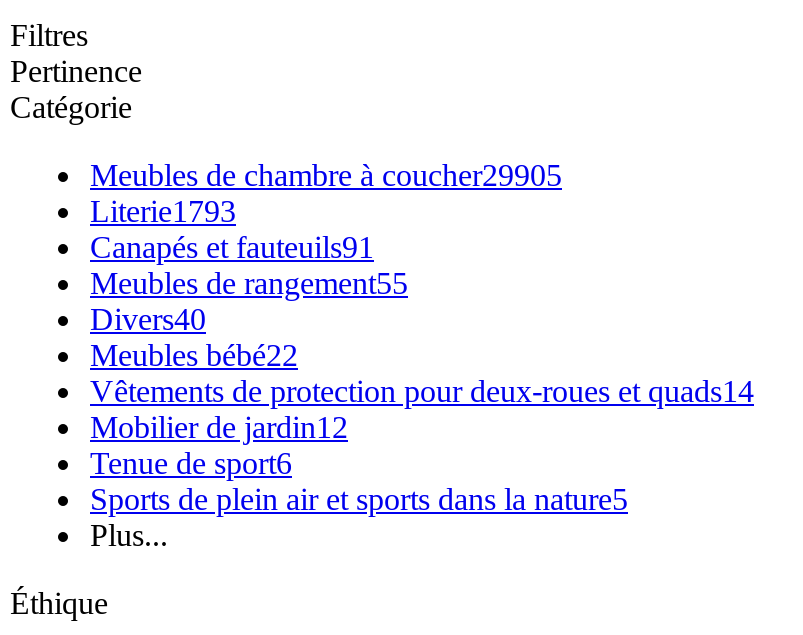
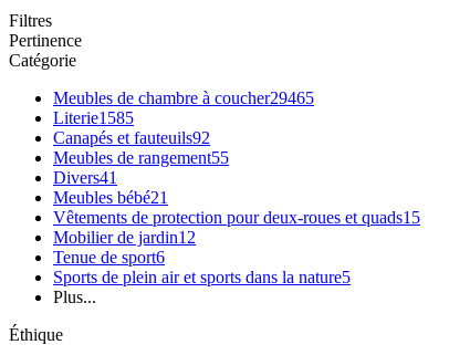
[90,158,562,192] Meubles de chambre à coucher29905 -> [53,88,314,107] Meubles de chambre à coucher29465
[90,194,236,228] Literie1793 -> [53,108,134,127] Literie1585
[90,230,374,264] Canapés et fauteuils91 -> [53,128,210,147] Canapés et fauteuils92
[90,302,206,336] Divers40 -> [53,168,117,187] Divers41
[90,338,298,372] Meubles bébé22 -> [53,188,168,207] Meubles bébé21
[90,374,754,408] Vêtements de protection pour deux-roues et quads14 -> [53,208,420,227] Vêtements de protection pour deux-roues et quads15

